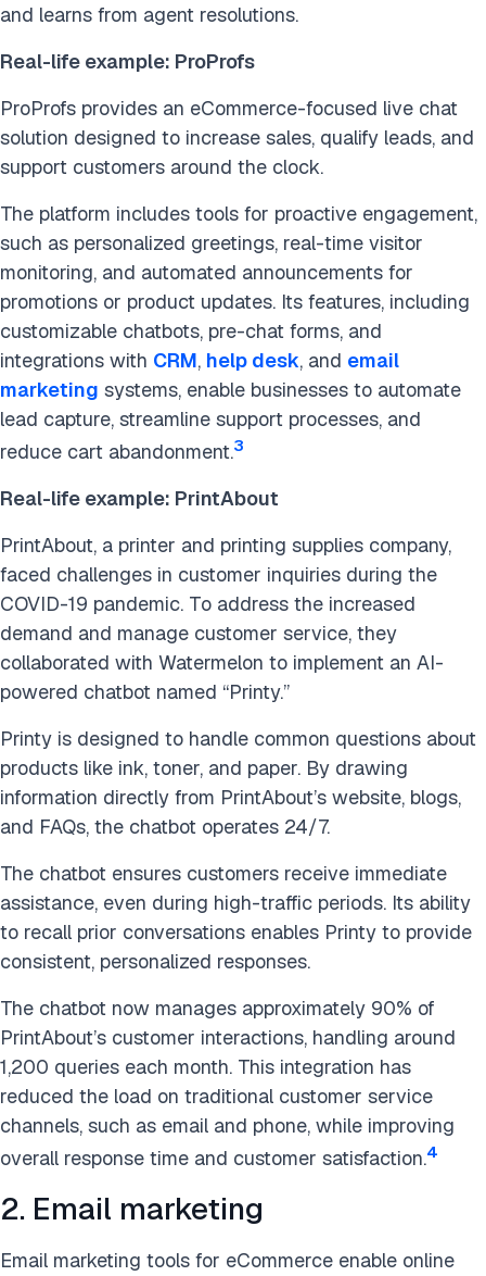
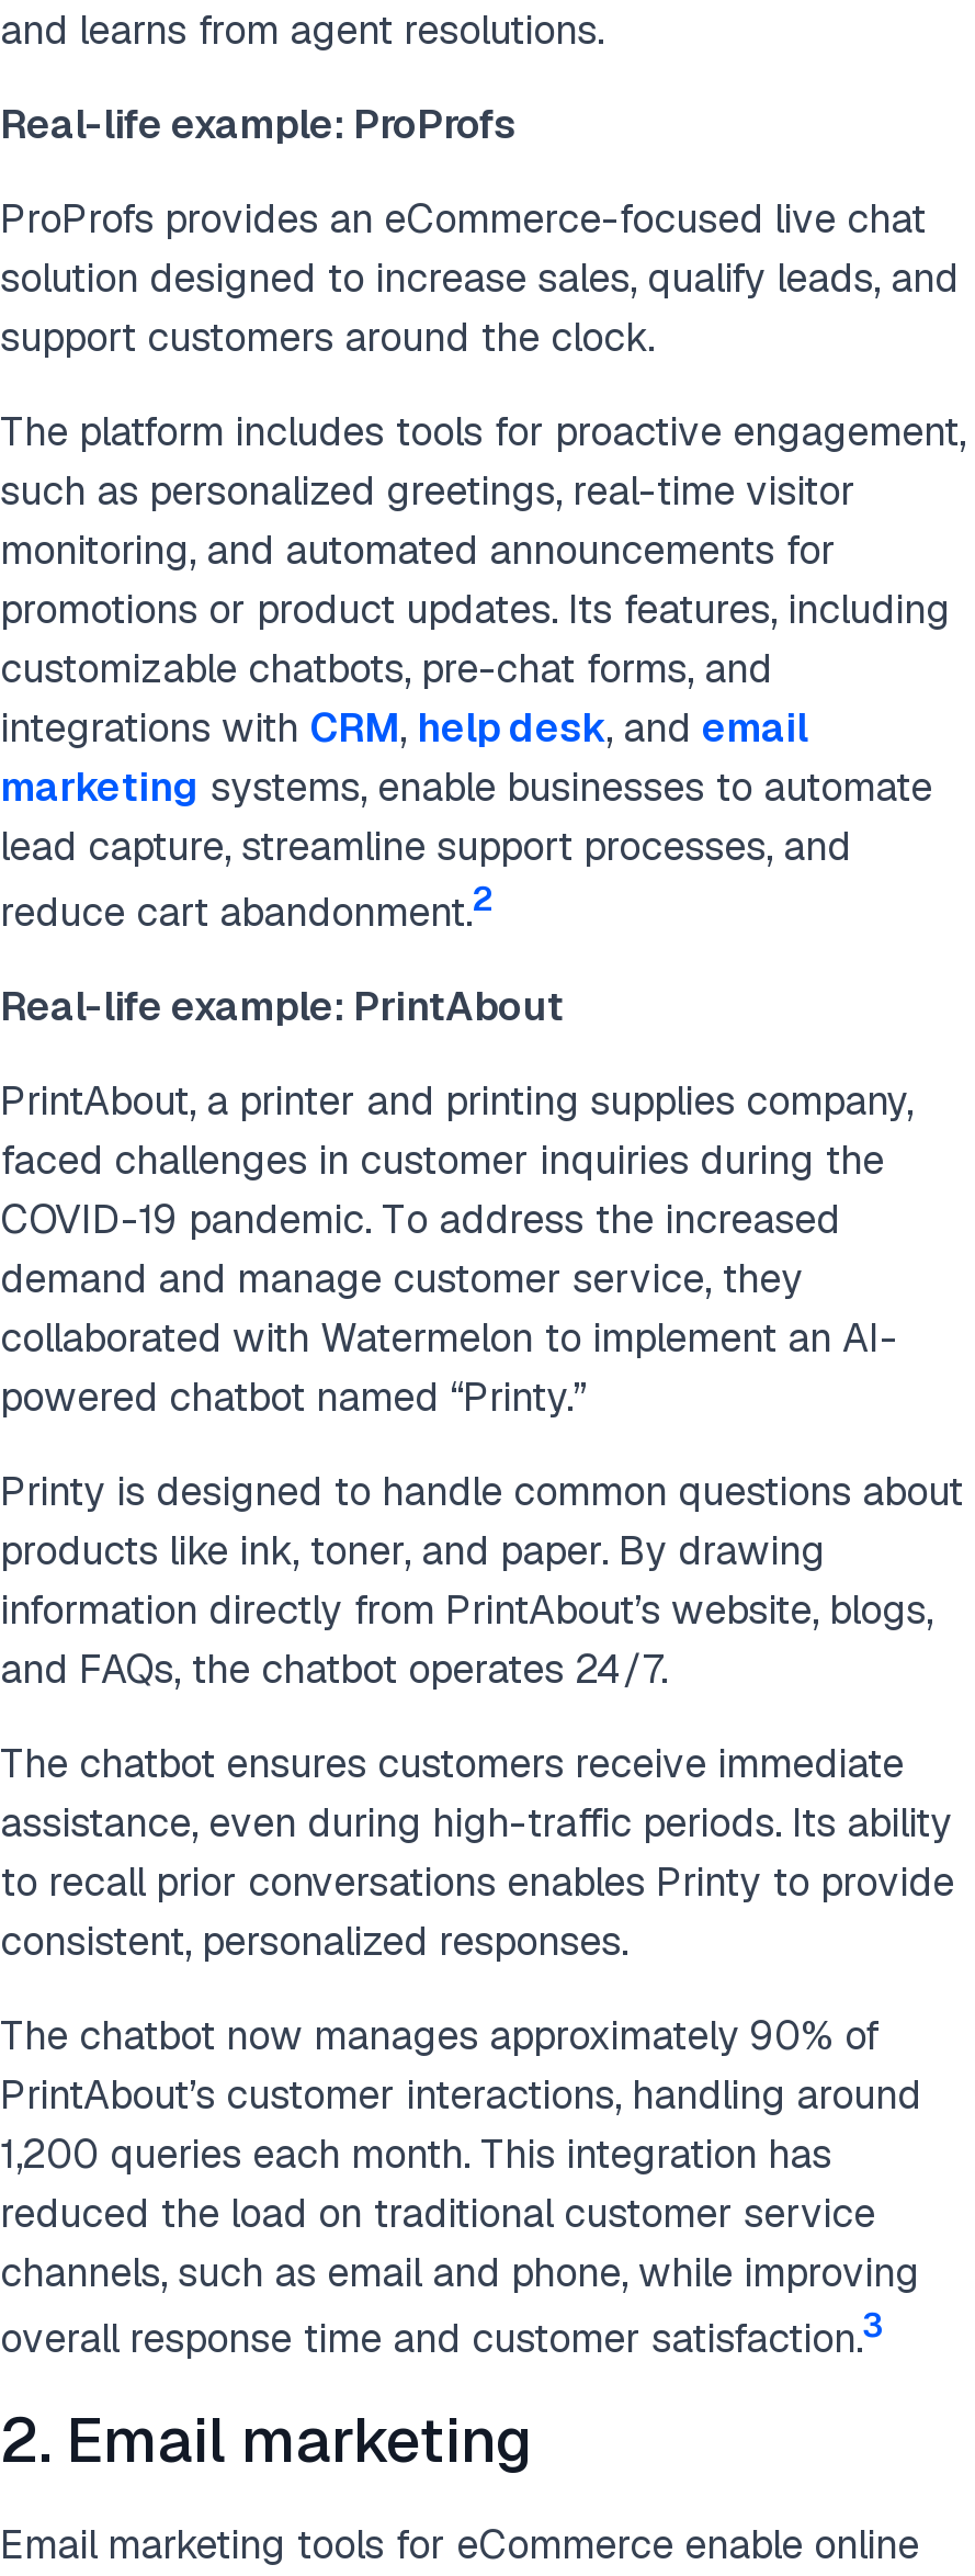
[0,435,244,464] reduce cart abandonment.3 -> [0,878,494,937] reduce cart abandonment.2
[0,1141,438,1171] overall response time and customer satisfaction.4 -> [0,2304,884,2363] overall response time and customer satisfaction.3

